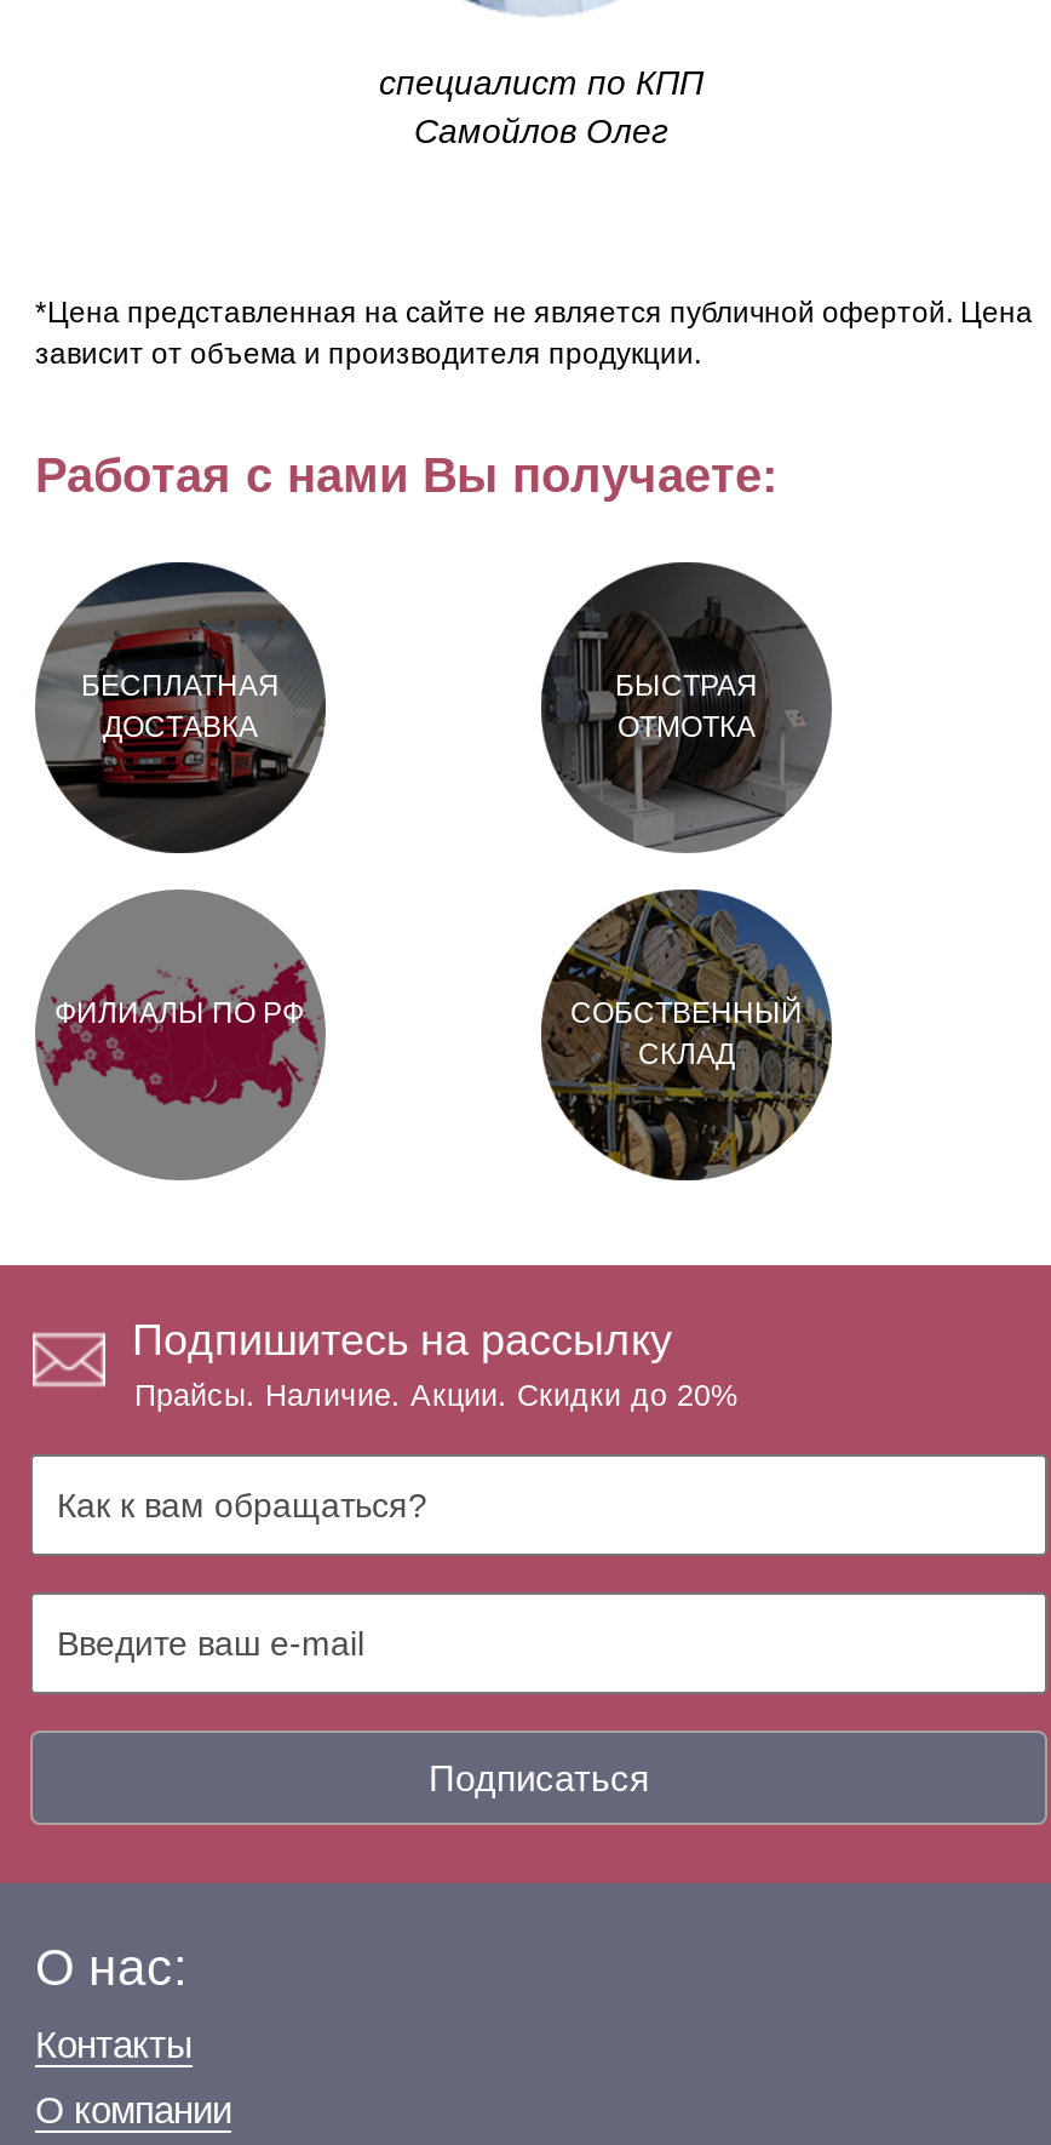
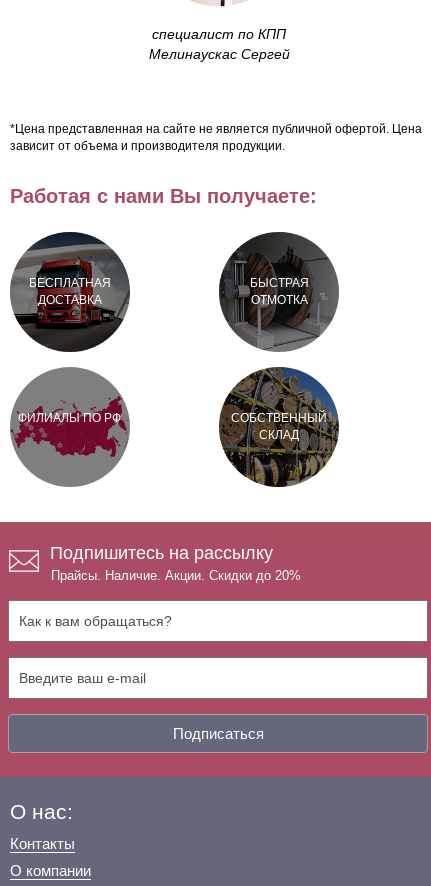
[414,112,668,151] Самойлов Олег -> [148,46,289,62] Мелинаускас Сергей

